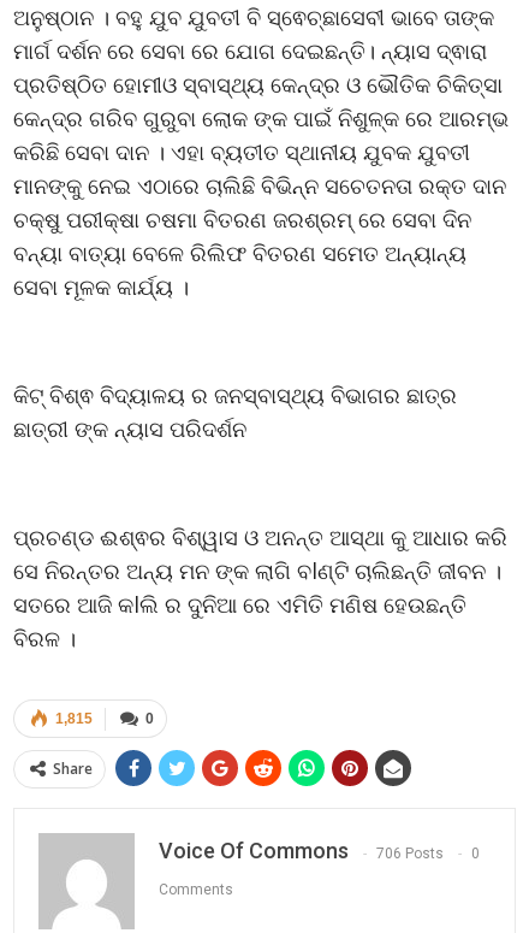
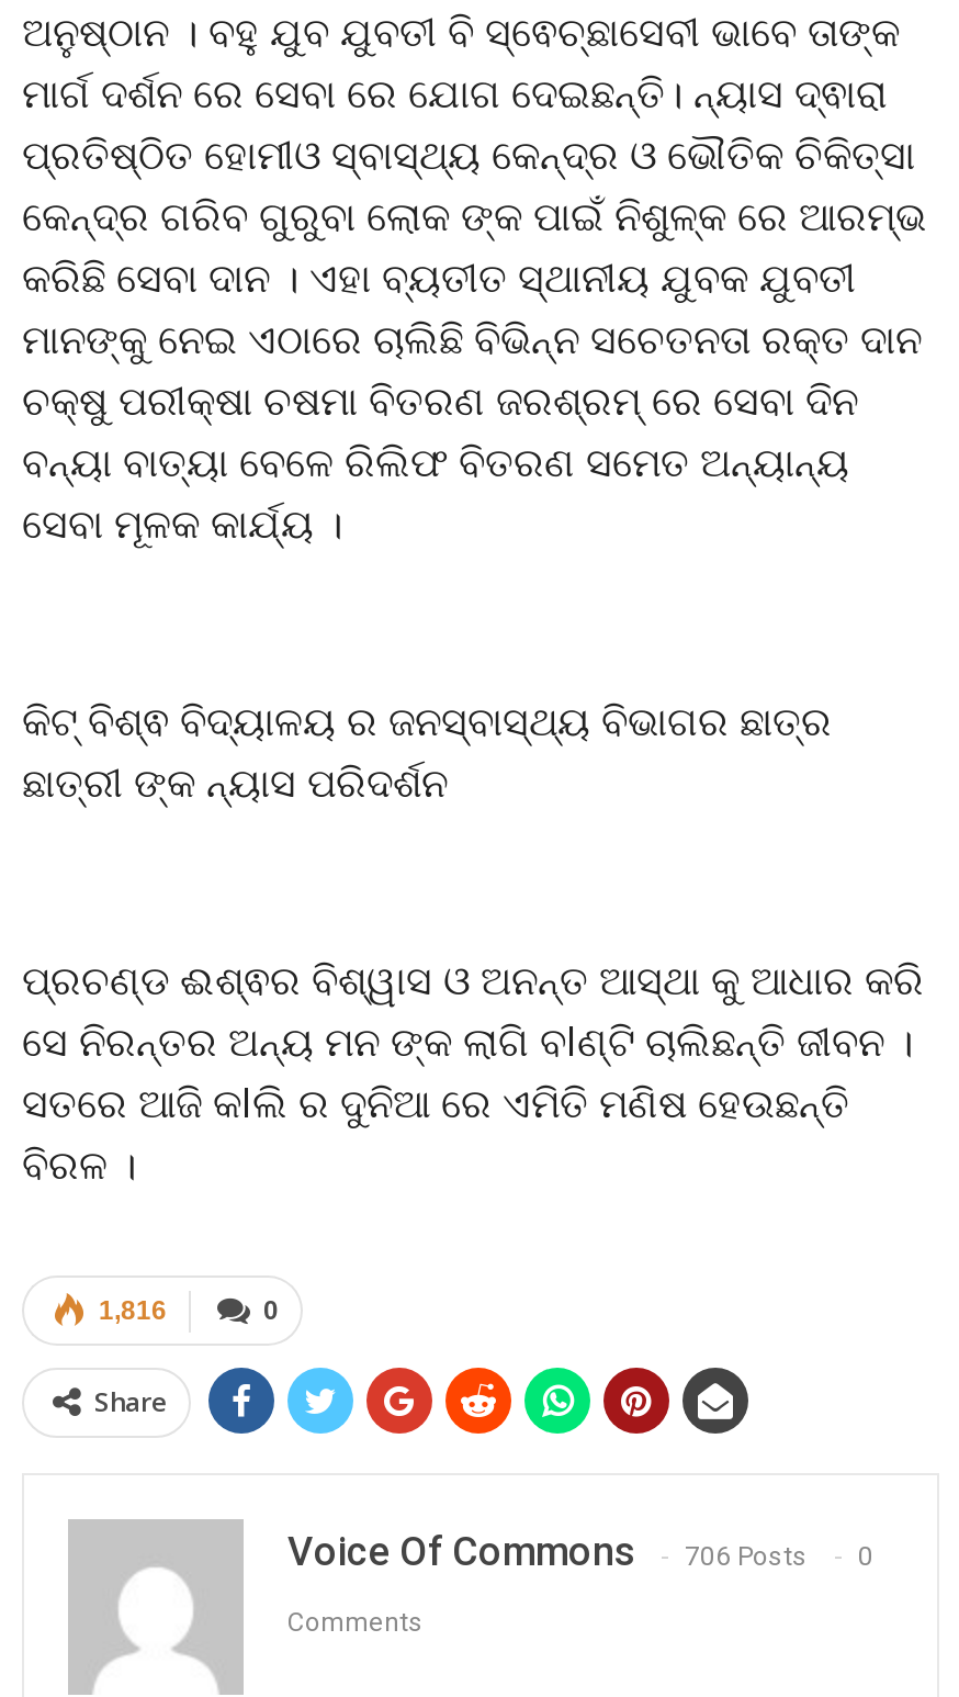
[55,711,93,728] 1,815 -> [99,1296,167,1327] 1,816

